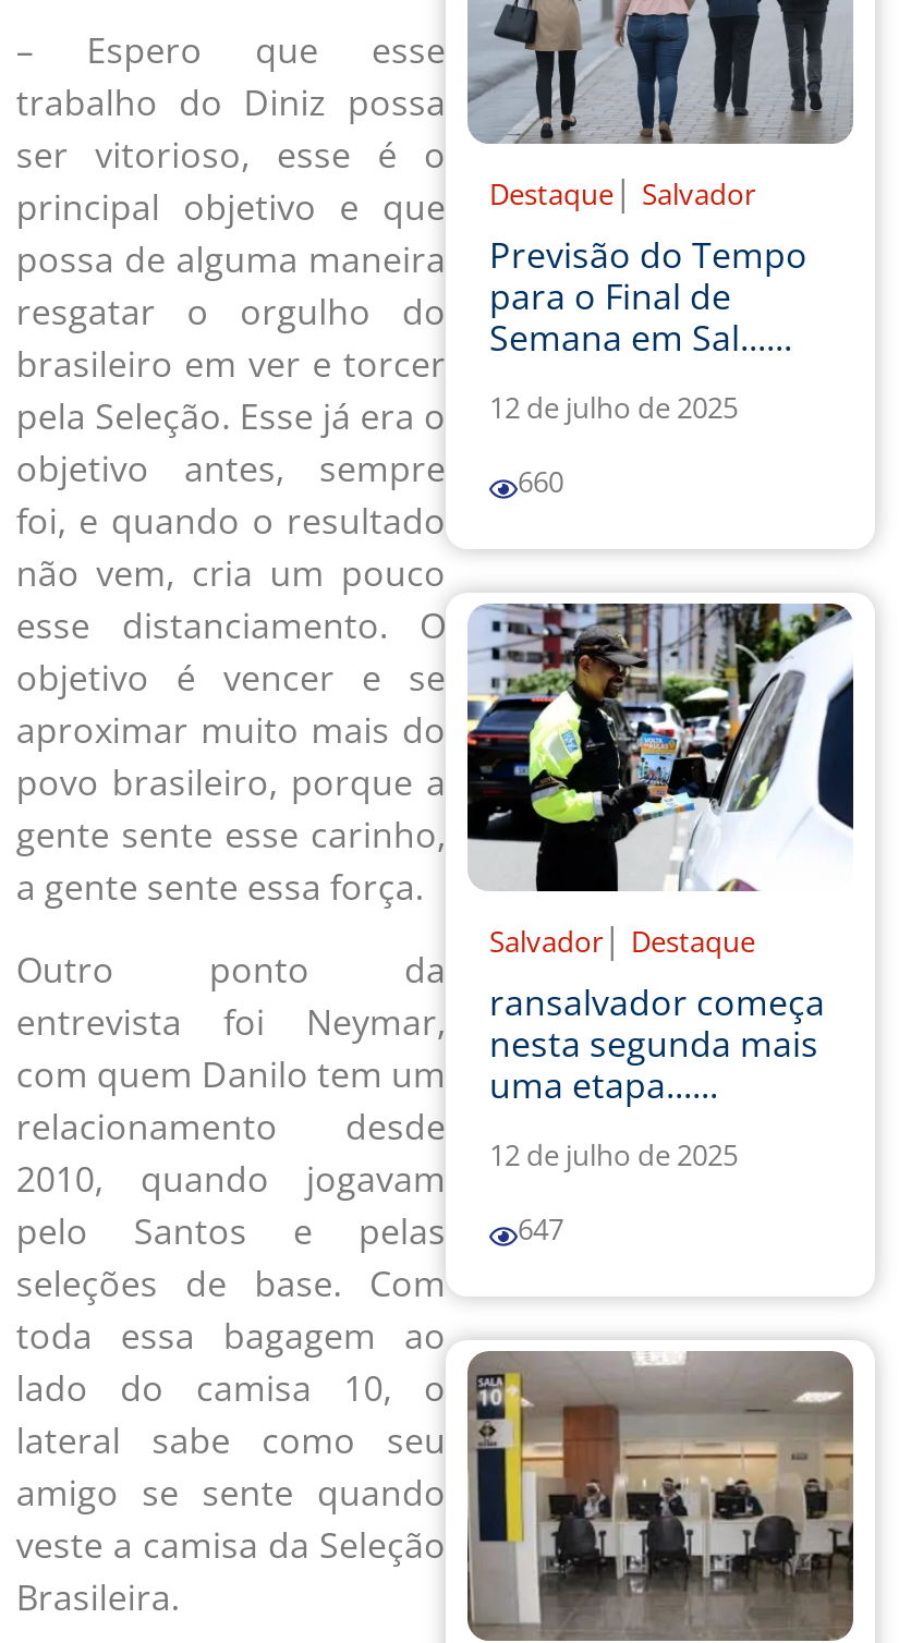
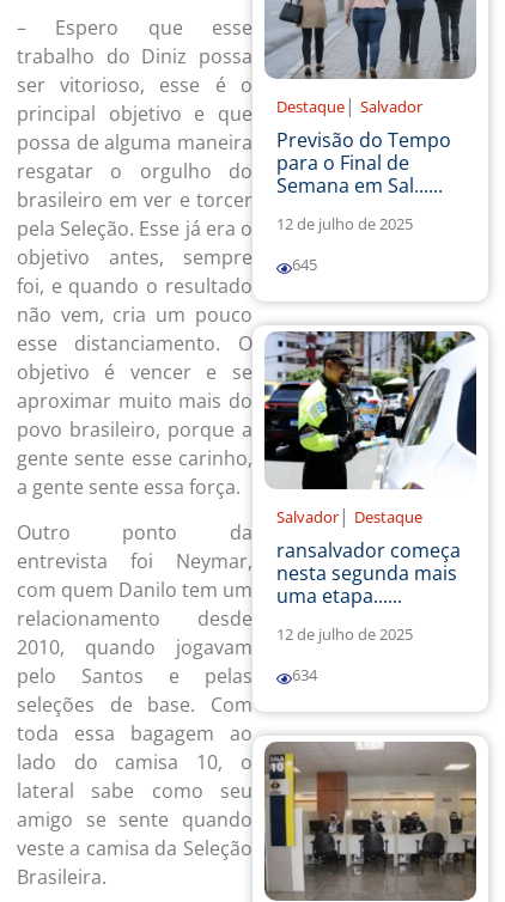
[16,444,563,500] objetivo antes, sempre 660 -> [17,244,317,275] objetivo antes, sempre 645
[16,1207,563,1255] pelo Santos e pelas 647 -> [17,663,317,689] pelo Santos e pelas 634

